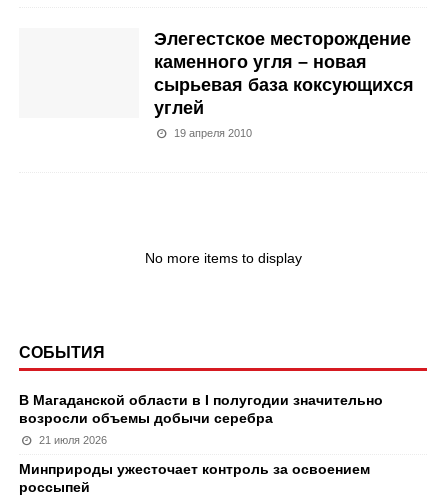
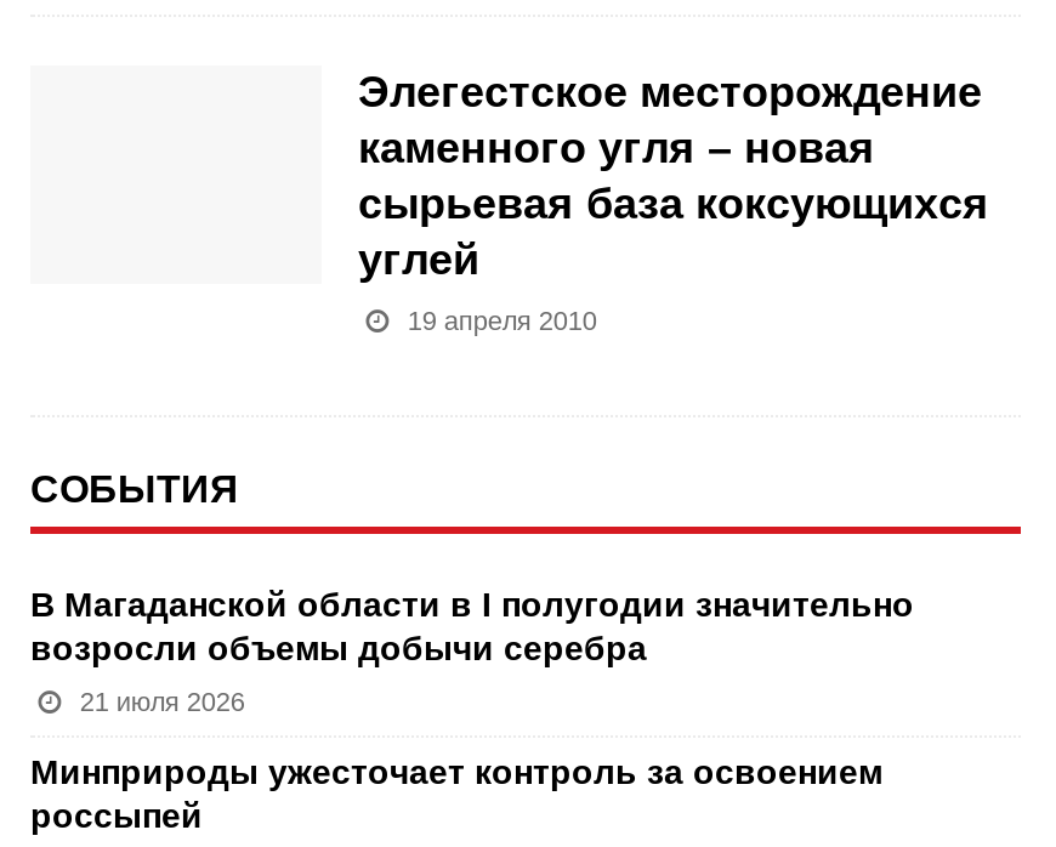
[144,249,301,265] No more items to display -> none

